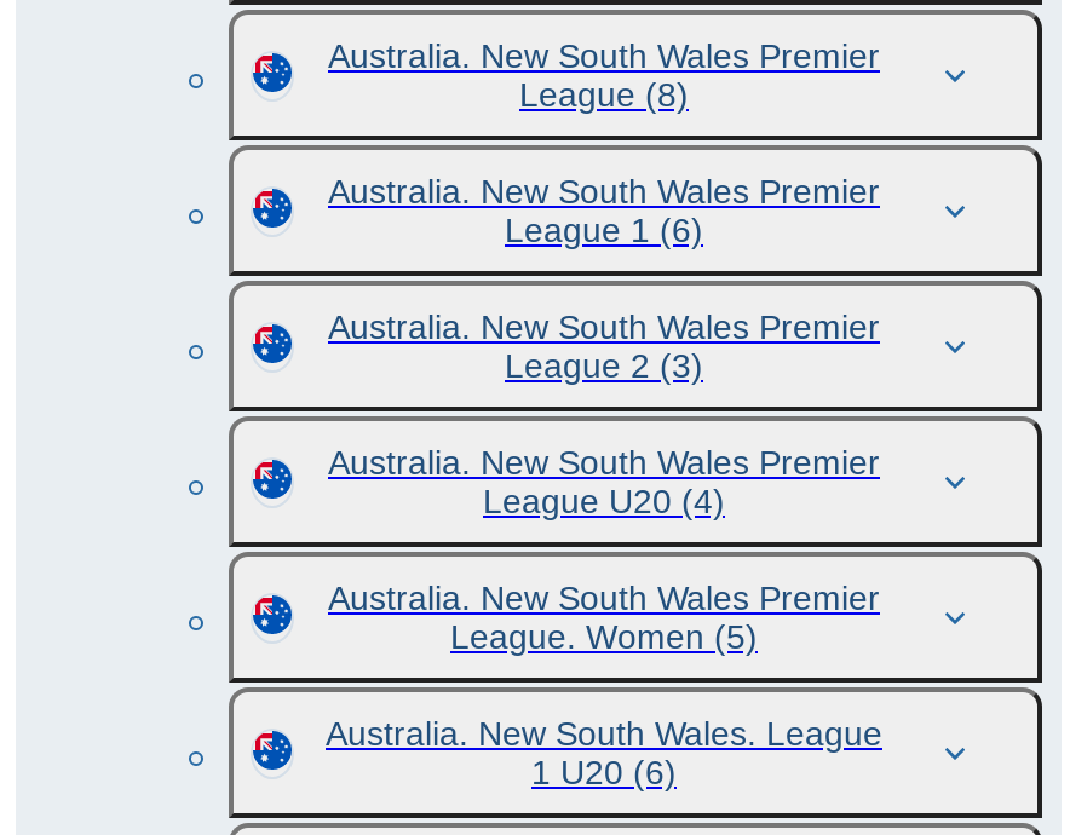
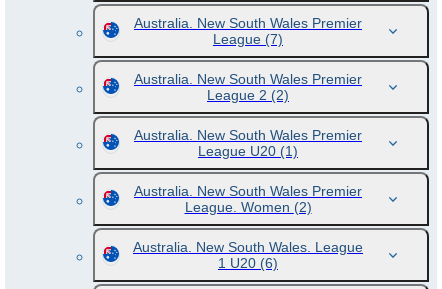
[519,75,689,114] League (8) -> [213,31,283,47] League (7)
[505,211,703,249] League 1 (6) -> [207,87,289,103] League 2 (2)
[505,346,703,385] League 2 (3) -> [198,143,298,159] League U20 (1)
[328,482,880,656] League U20 (4) | Australia. New South Wales Premier | League. Women (5) -> [184,199,311,215] League. Women (2)

